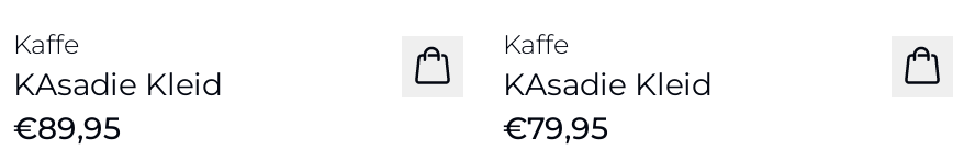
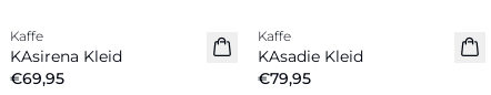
[13,65,222,104] KAsadie Kleid -> [10,46,122,66] KAsirena Kleid
[13,108,121,148] €89,95 -> [10,68,64,88] €69,95

